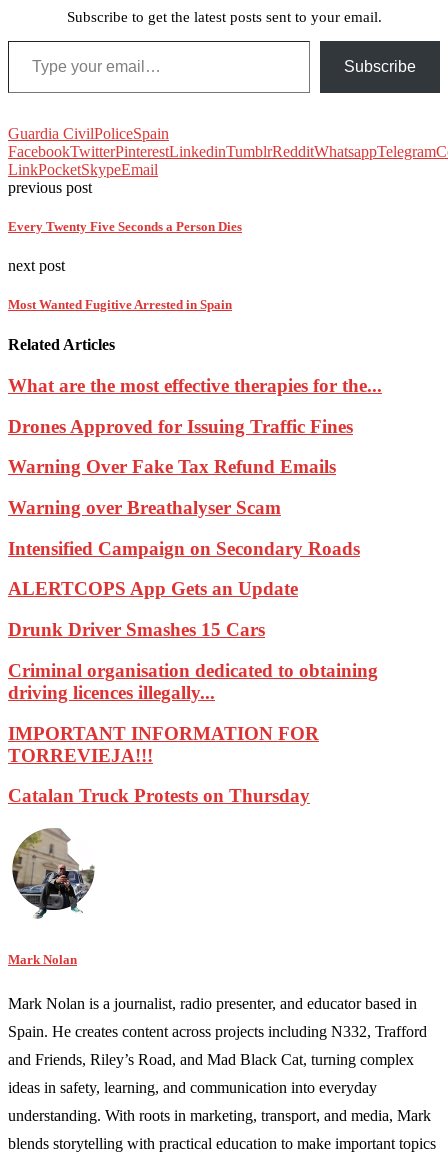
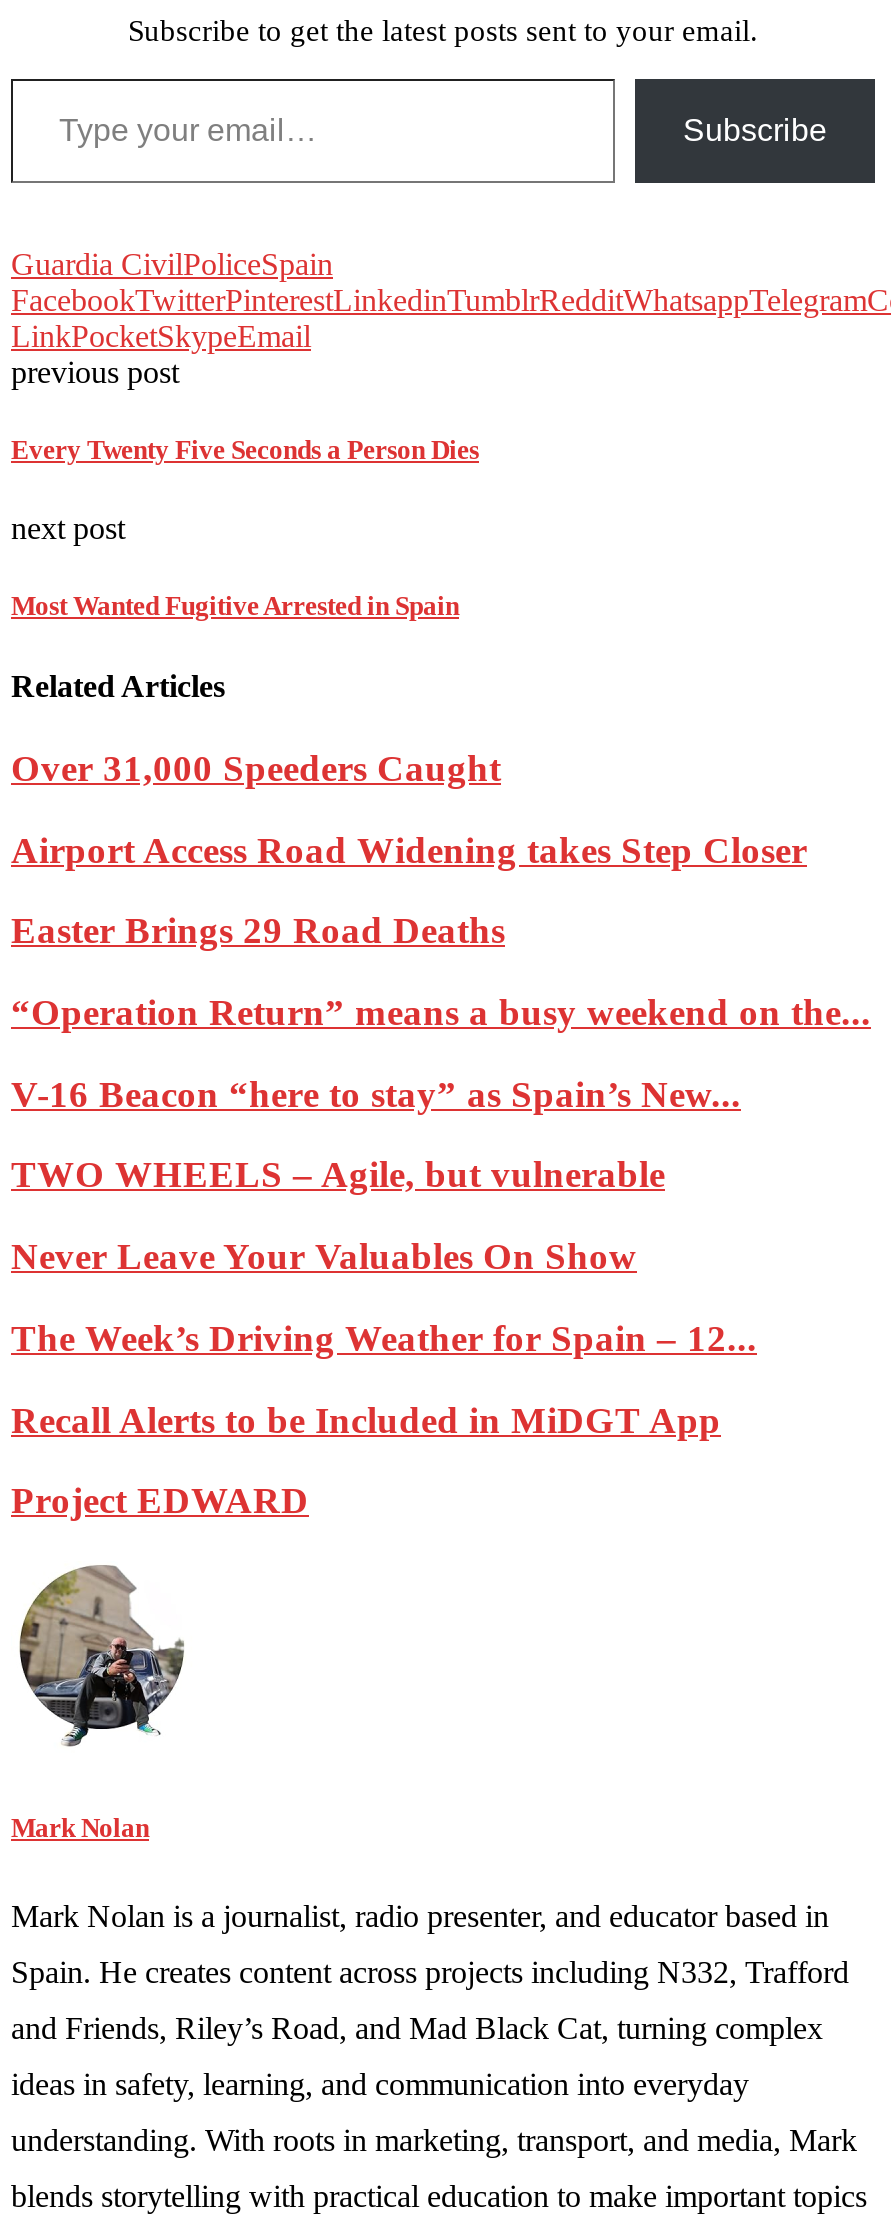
[8,375,382,396] What are the most effective therapies for the... -> [11,747,501,789] Over 31,000 Speeders Caught
[8,415,353,436] Drones Approved for Issuing Traffic Fines -> [11,828,807,870] Airport Access Road Widening takes Step Closer
[8,456,336,477] Warning Over Fake Tax Refund Emails -> [11,910,505,952] Easter Brings 29 Road Deaths
[8,497,281,518] Warning over Breathalyser Scam -> [11,991,871,1033] “Operation Return” means a busy weekend on the...
[8,538,360,559] Intensified Campaign on Secondary Roads -> [11,1072,741,1114] V-16 Beacon “here to stay” as Spain’s New...
[8,578,298,599] ALERTCOPS App Gets an Update -> [11,1154,665,1196] TWO WHEELS – Agile, but vulnerable
[8,619,265,640] Drunk Driver Smashes 15 Cars -> [11,1235,637,1277] Never Leave Your Valuables On Show
[8,660,378,703] Criminal organisation dedicated to obtaining | driving licences illegally... -> [11,1317,757,1359] The Week’s Driving Weather for Spain – 12...
[8,723,319,766] IMPORTANT INFORMATION FOR | TORREVIEJA!!! -> [11,1398,721,1440] Recall Alerts to be Included in MiDGT App
[8,785,310,806] Catalan Truck Protests on Thursday -> [11,1480,309,1522] Project EDWARD

